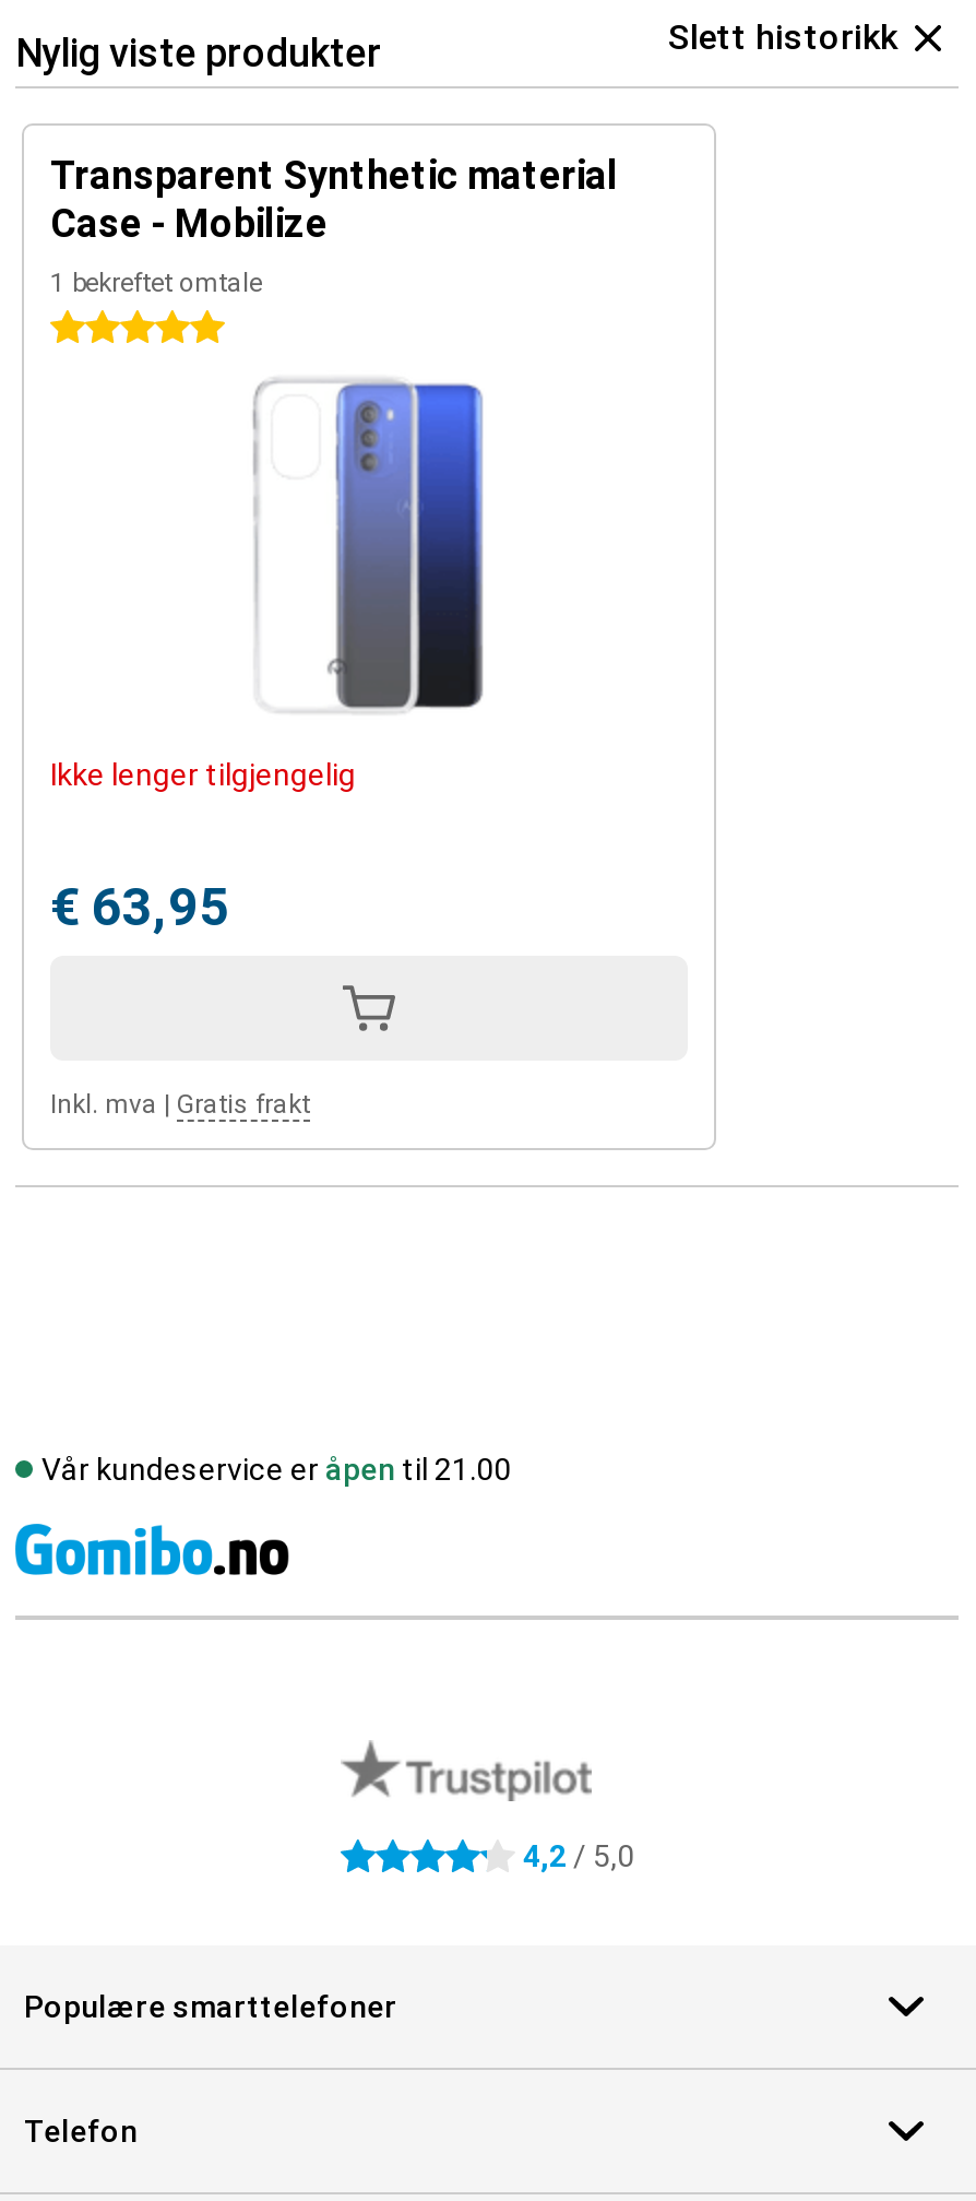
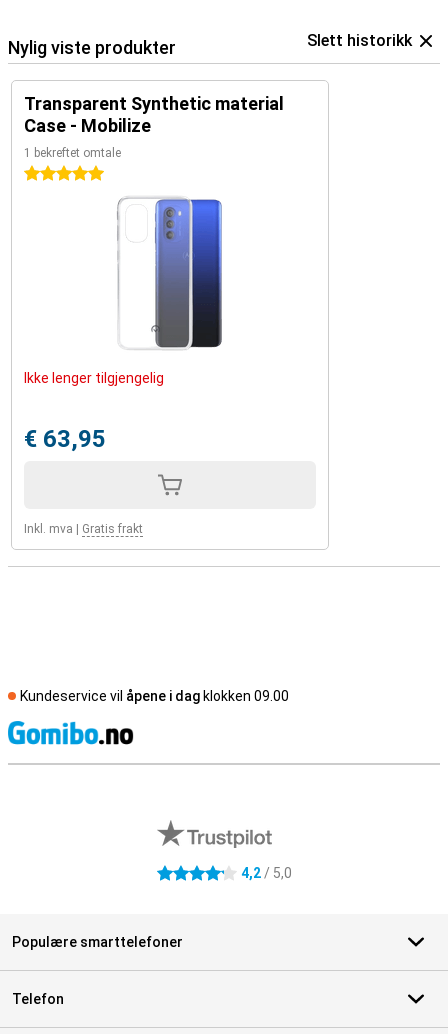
[41,1452,511,1487] Vår kundeservice er åpen til 21.00 -> [20,688,289,704] Kundeservice vil åpene i dag klokken 09.00

